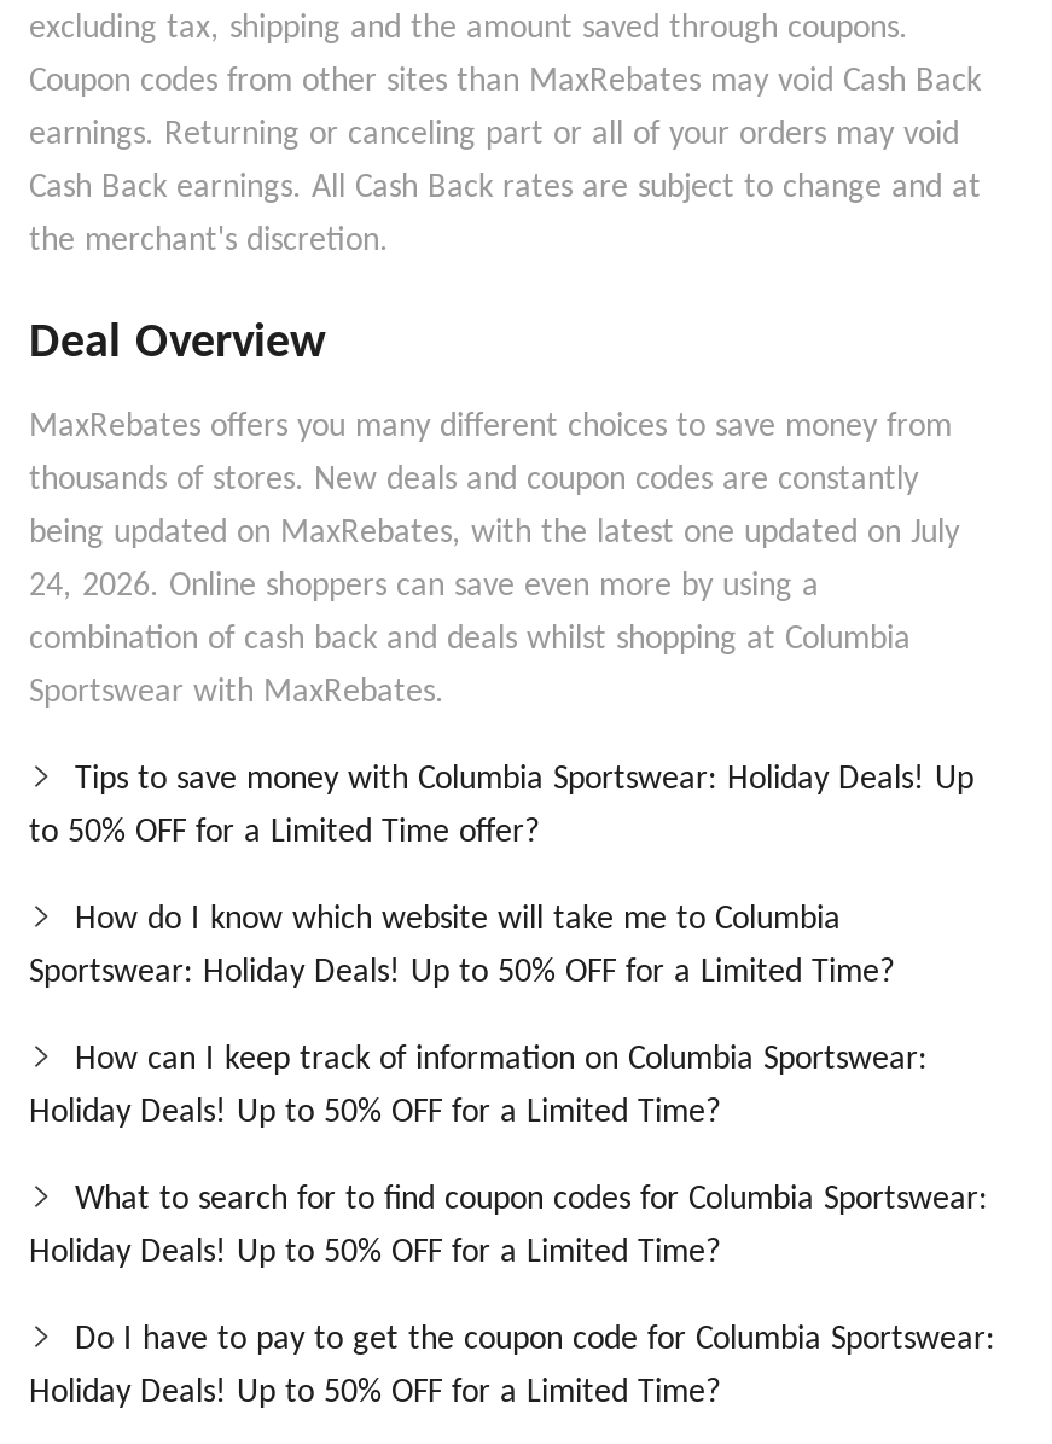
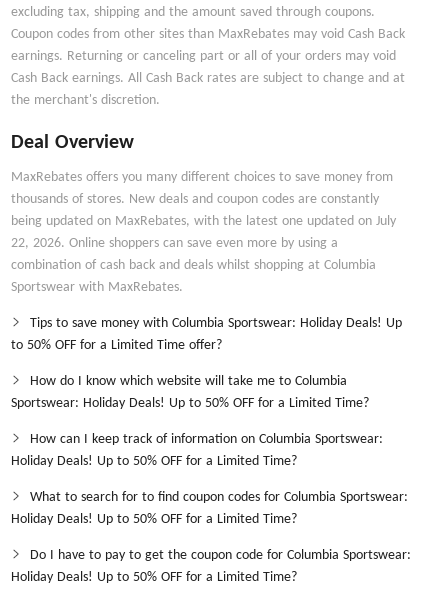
[29,569,819,605] 24, 2026. Online shoppers can save even more by using a -> [11,236,338,251] 22, 2026. Online shoppers can save even more by using a

